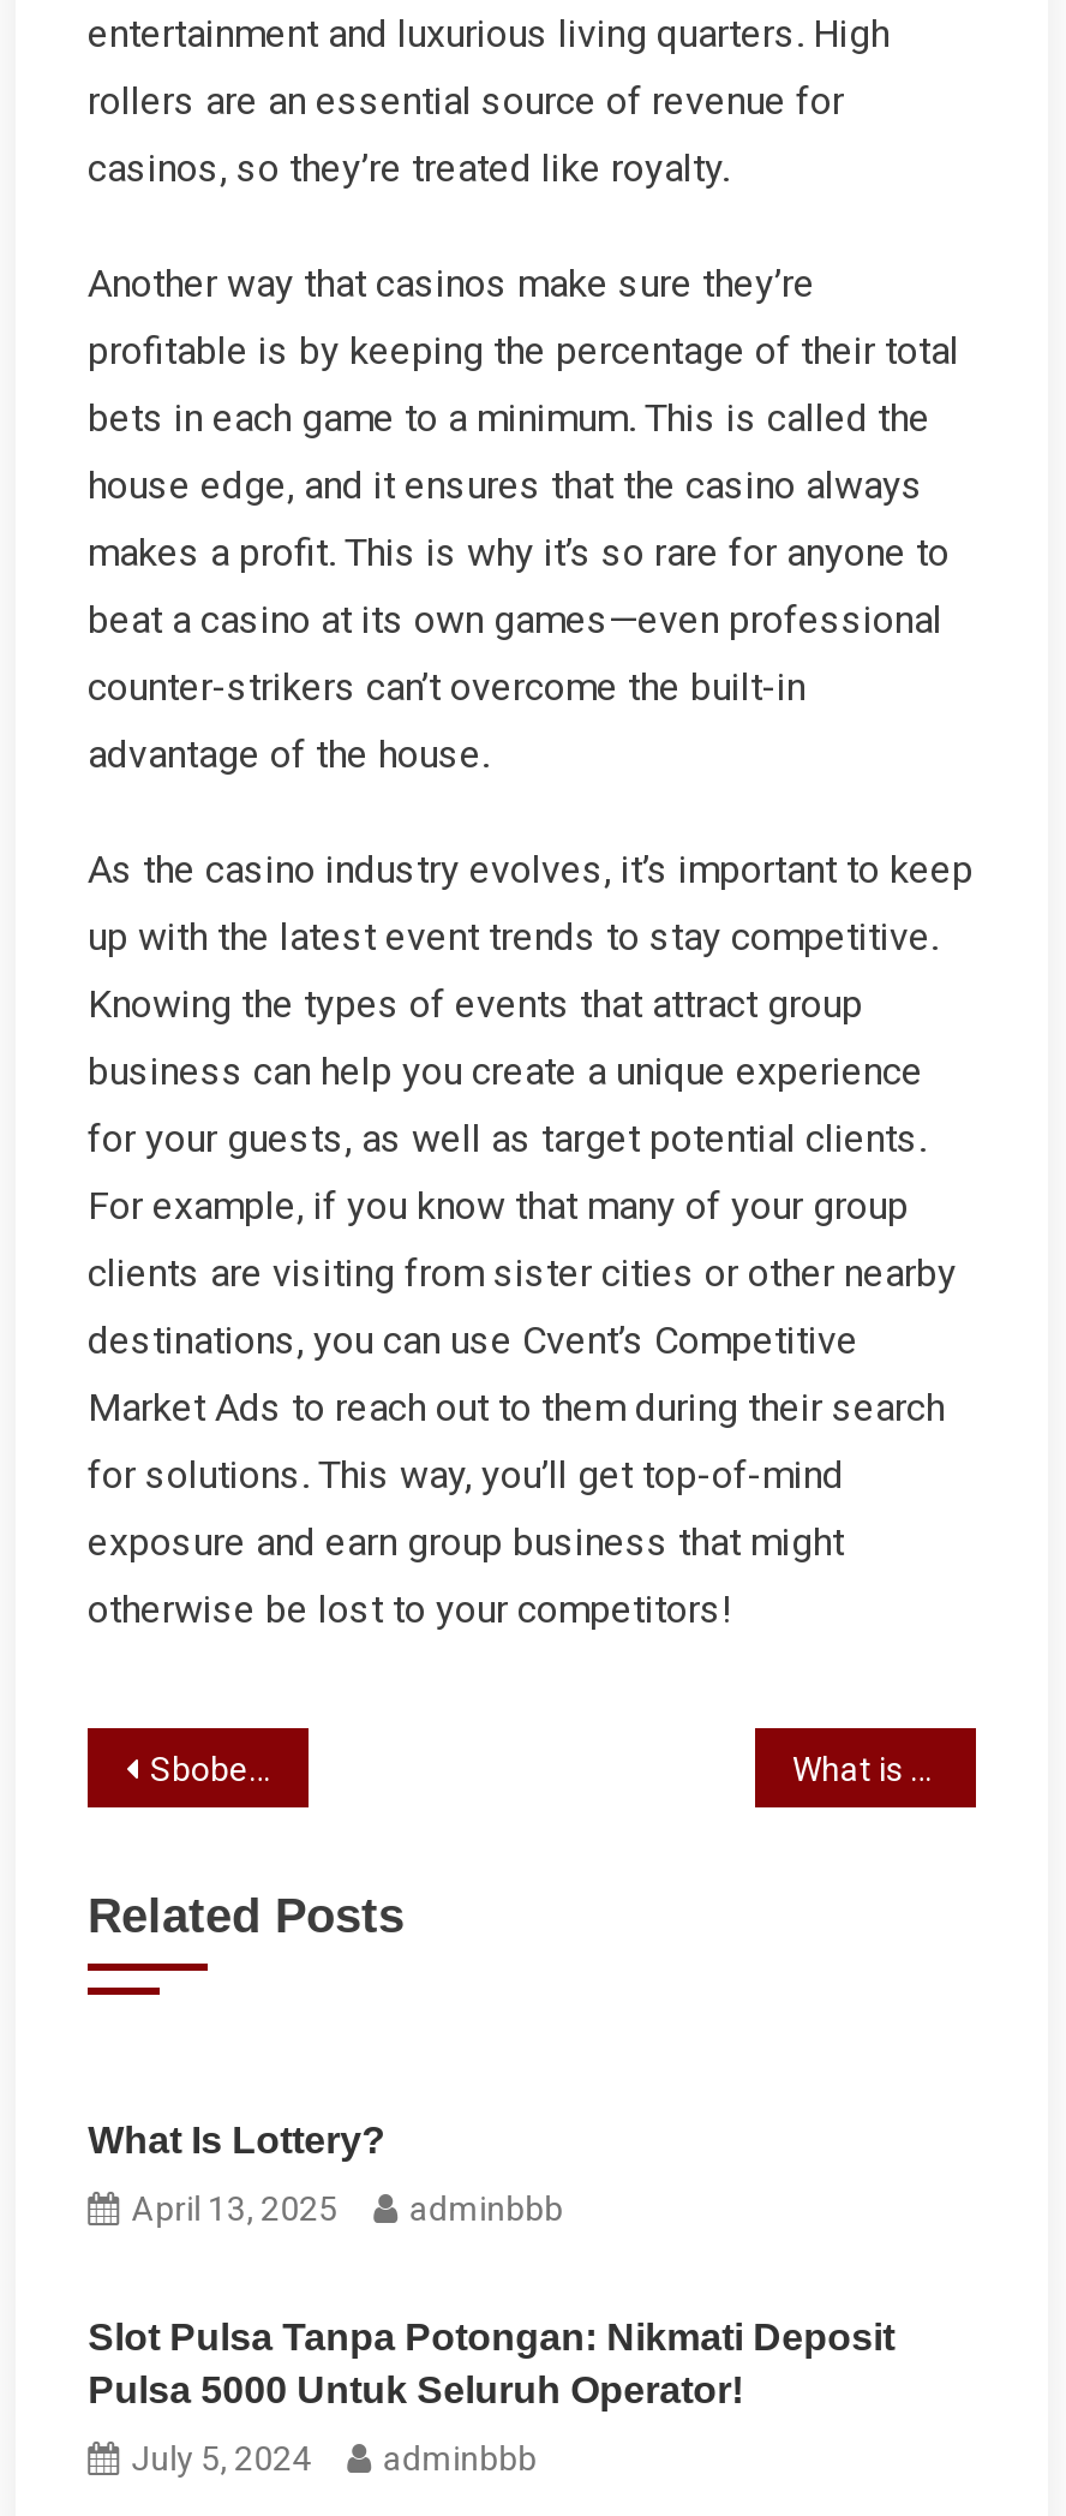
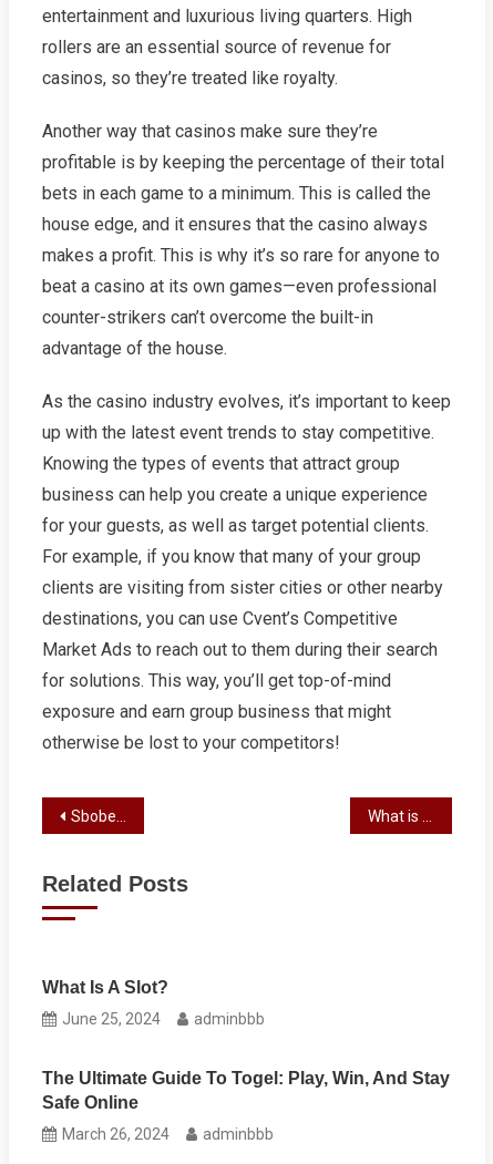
[88,2120,386,2161] What Is Lottery? -> [42,978,169,997] What Is A Slot?
[131,2189,563,2228] April 13, 2025 adminbbb -> [62,1010,265,1028] June 25, 2024 adminbbb
[88,2317,895,2410] Slot Pulsa Tanpa Potongan: Nikmati Deposit | Pulsa 5000 Untuk Seluruh Operator! -> [42,1069,450,1112] The Ultimate Guide To Togel: Play, Win, And Stay | Safe Online
[131,2439,537,2478] July 5, 2024 adminbbb -> [62,1125,274,1143] March 26, 2024 adminbbb

